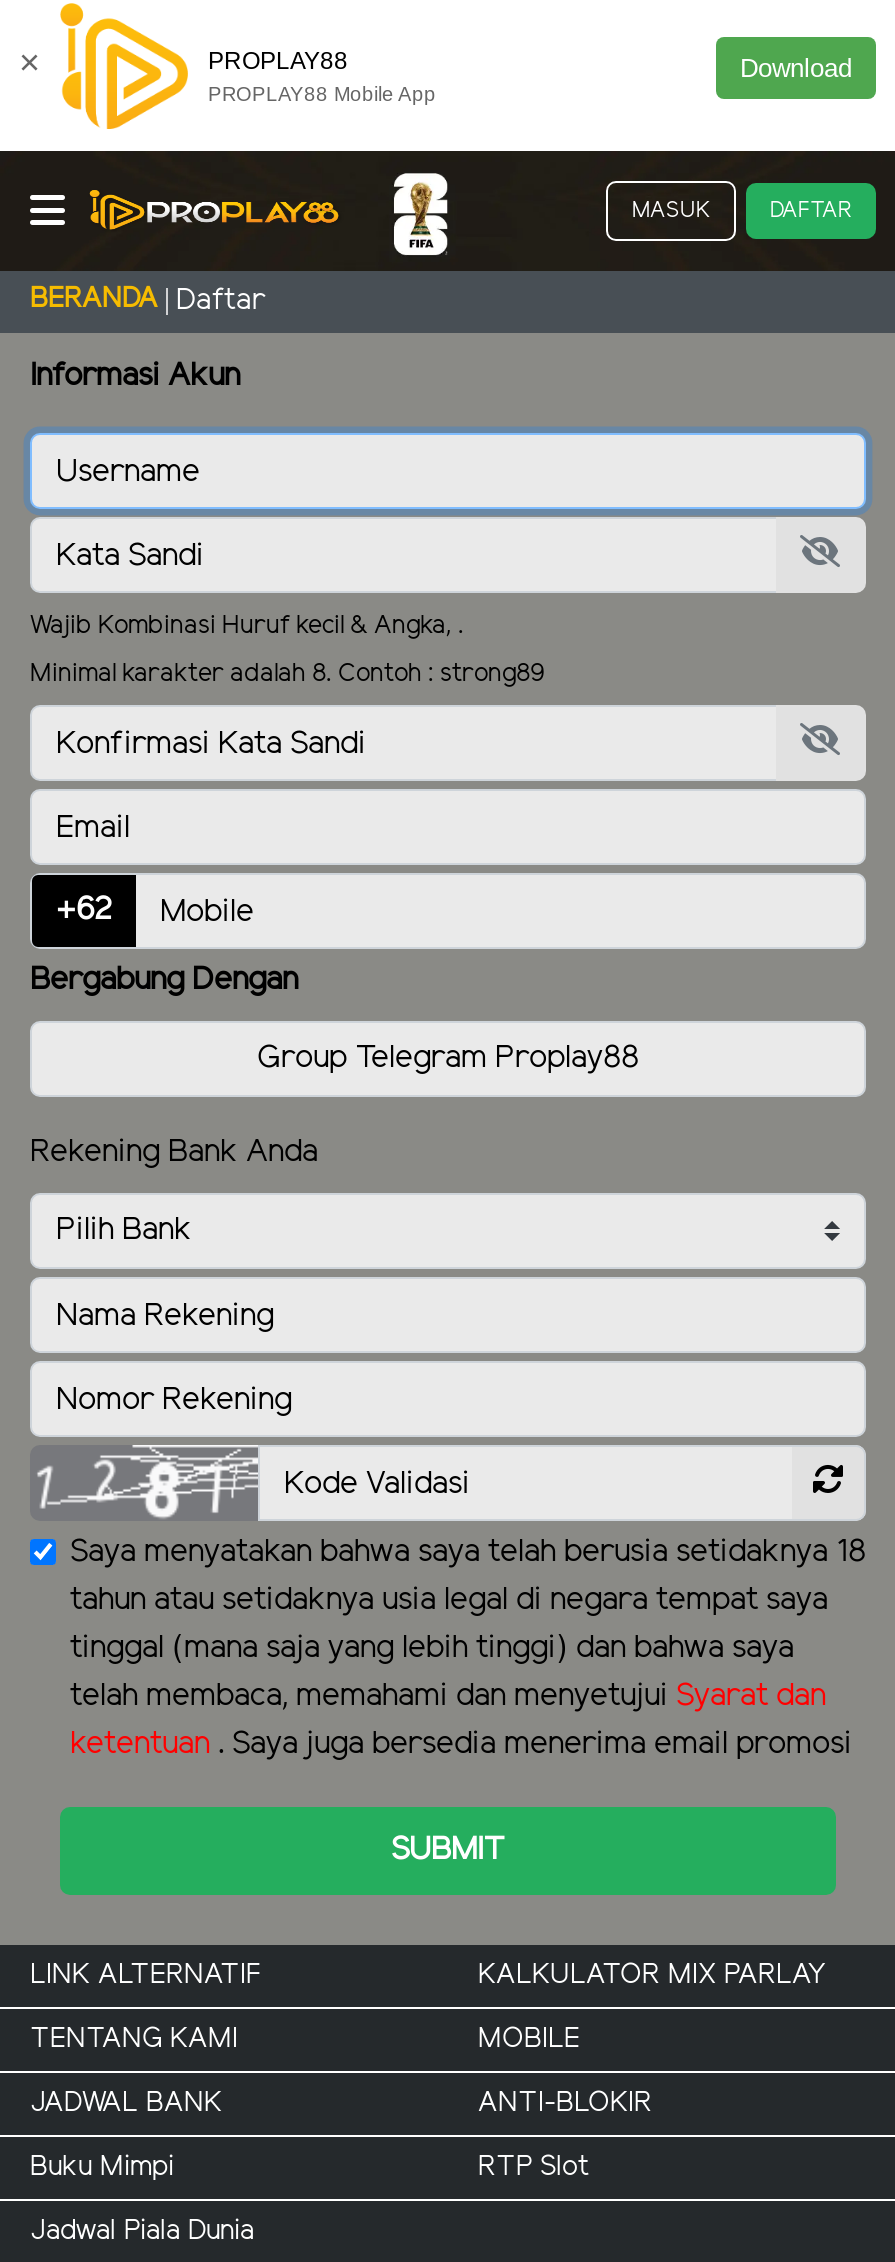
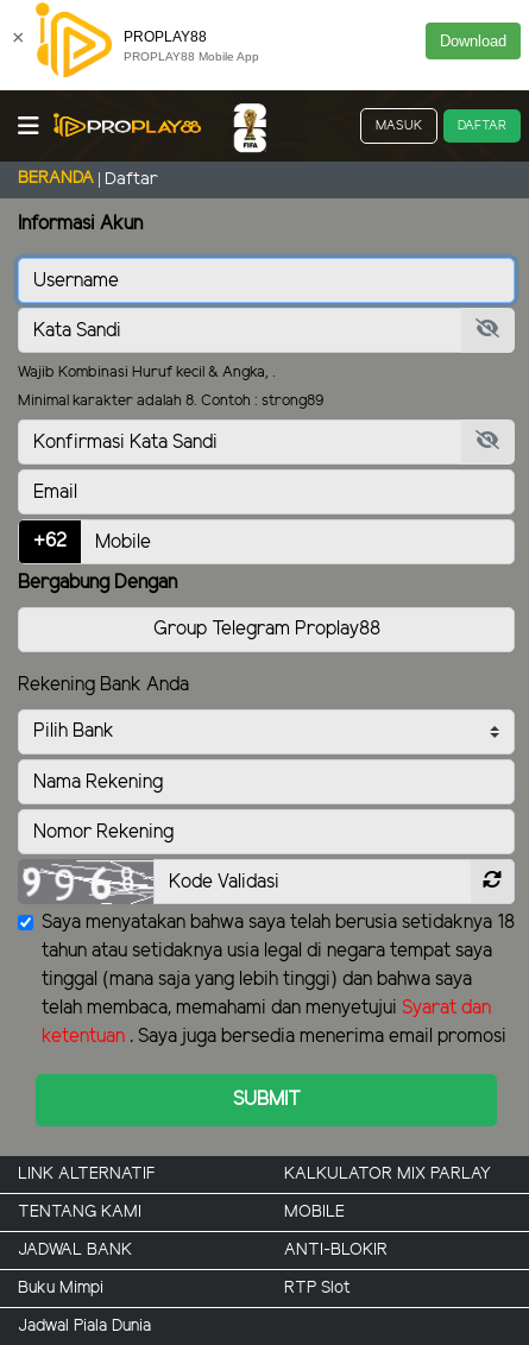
[40,1449,258,1521] [image] -> [24,861,153,905] [image]

